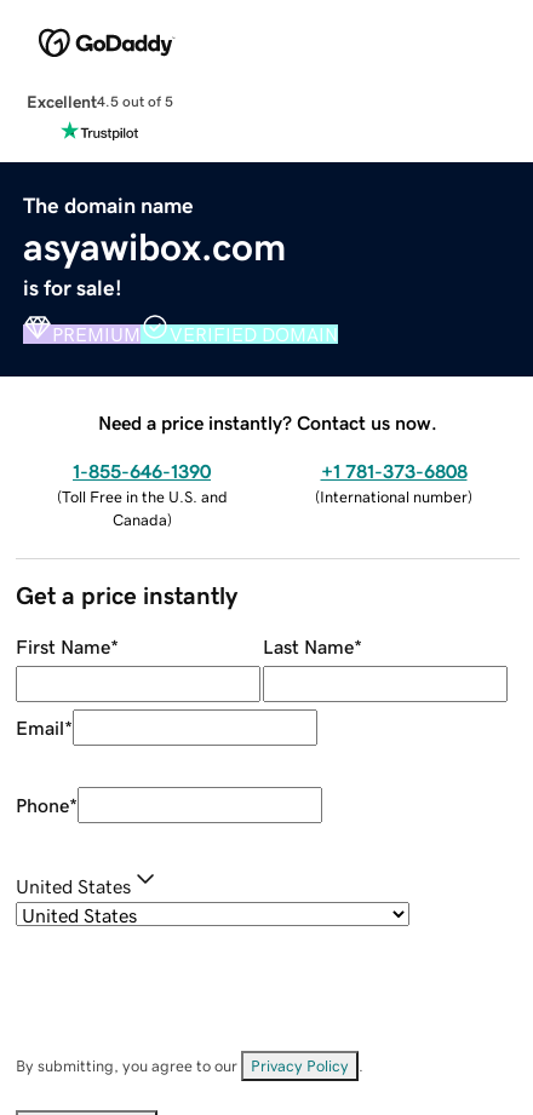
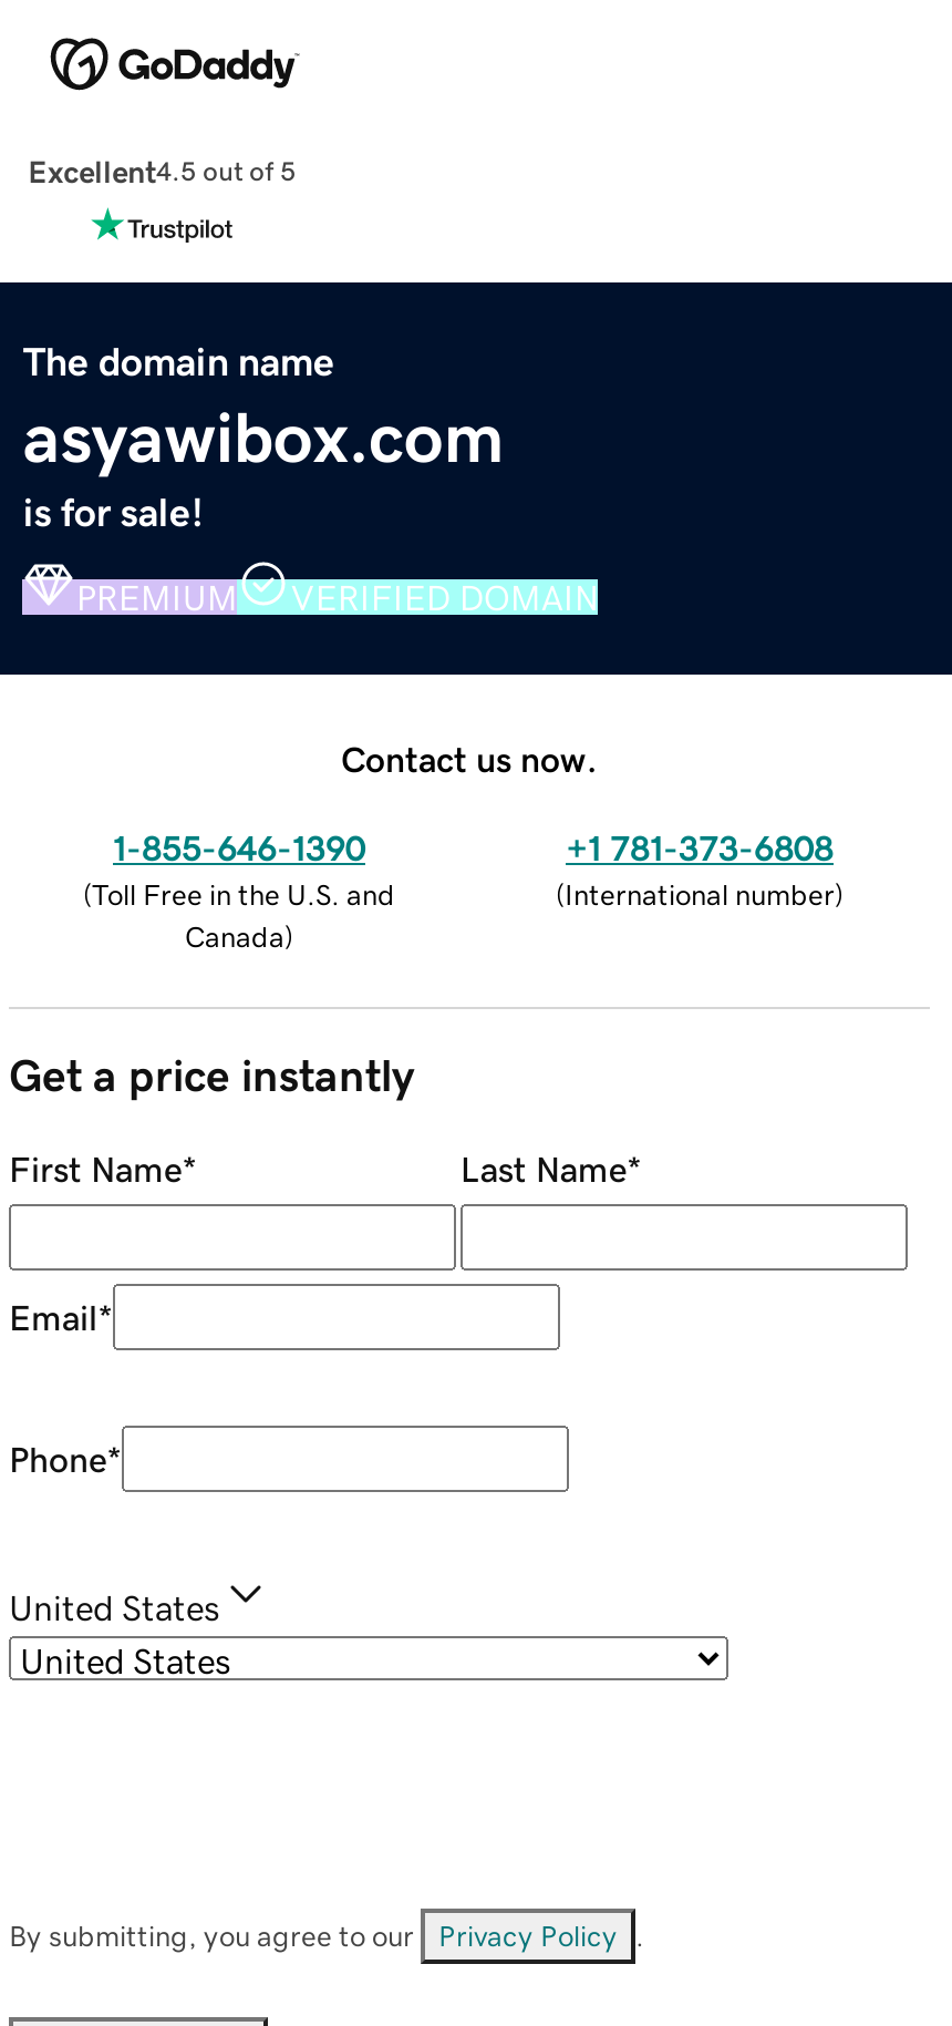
[98,412,437,432] Need a price instantly? Contact us now. -> [341,740,598,776] Contact us now.

